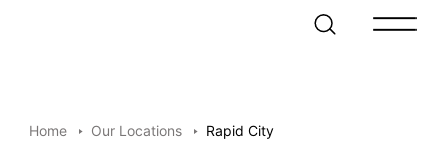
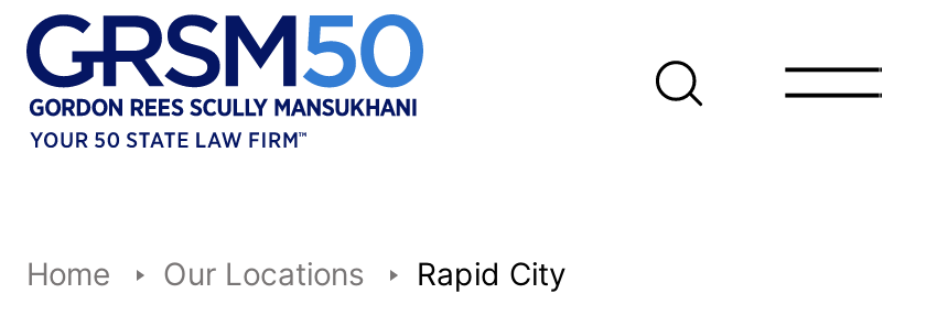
none -> [24,12,425,149] [image]

